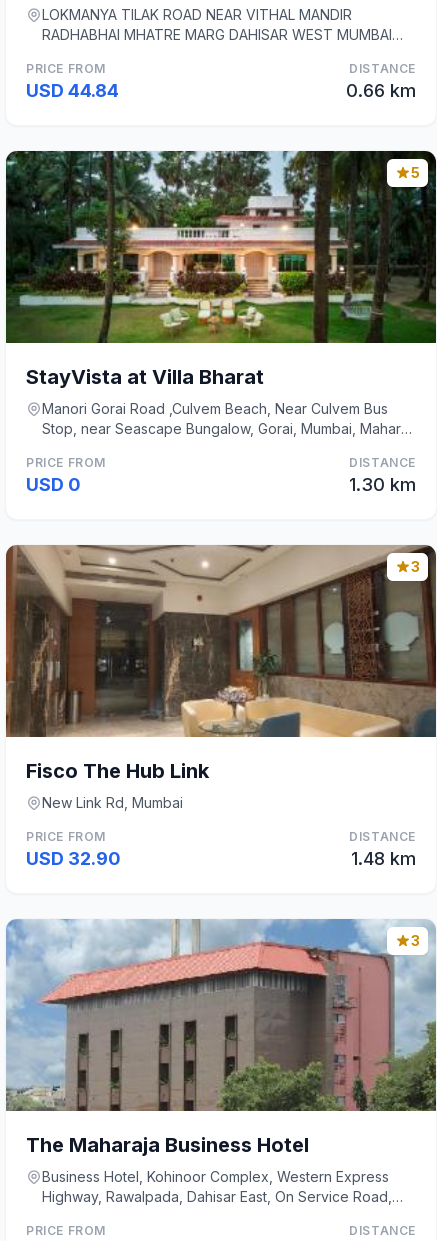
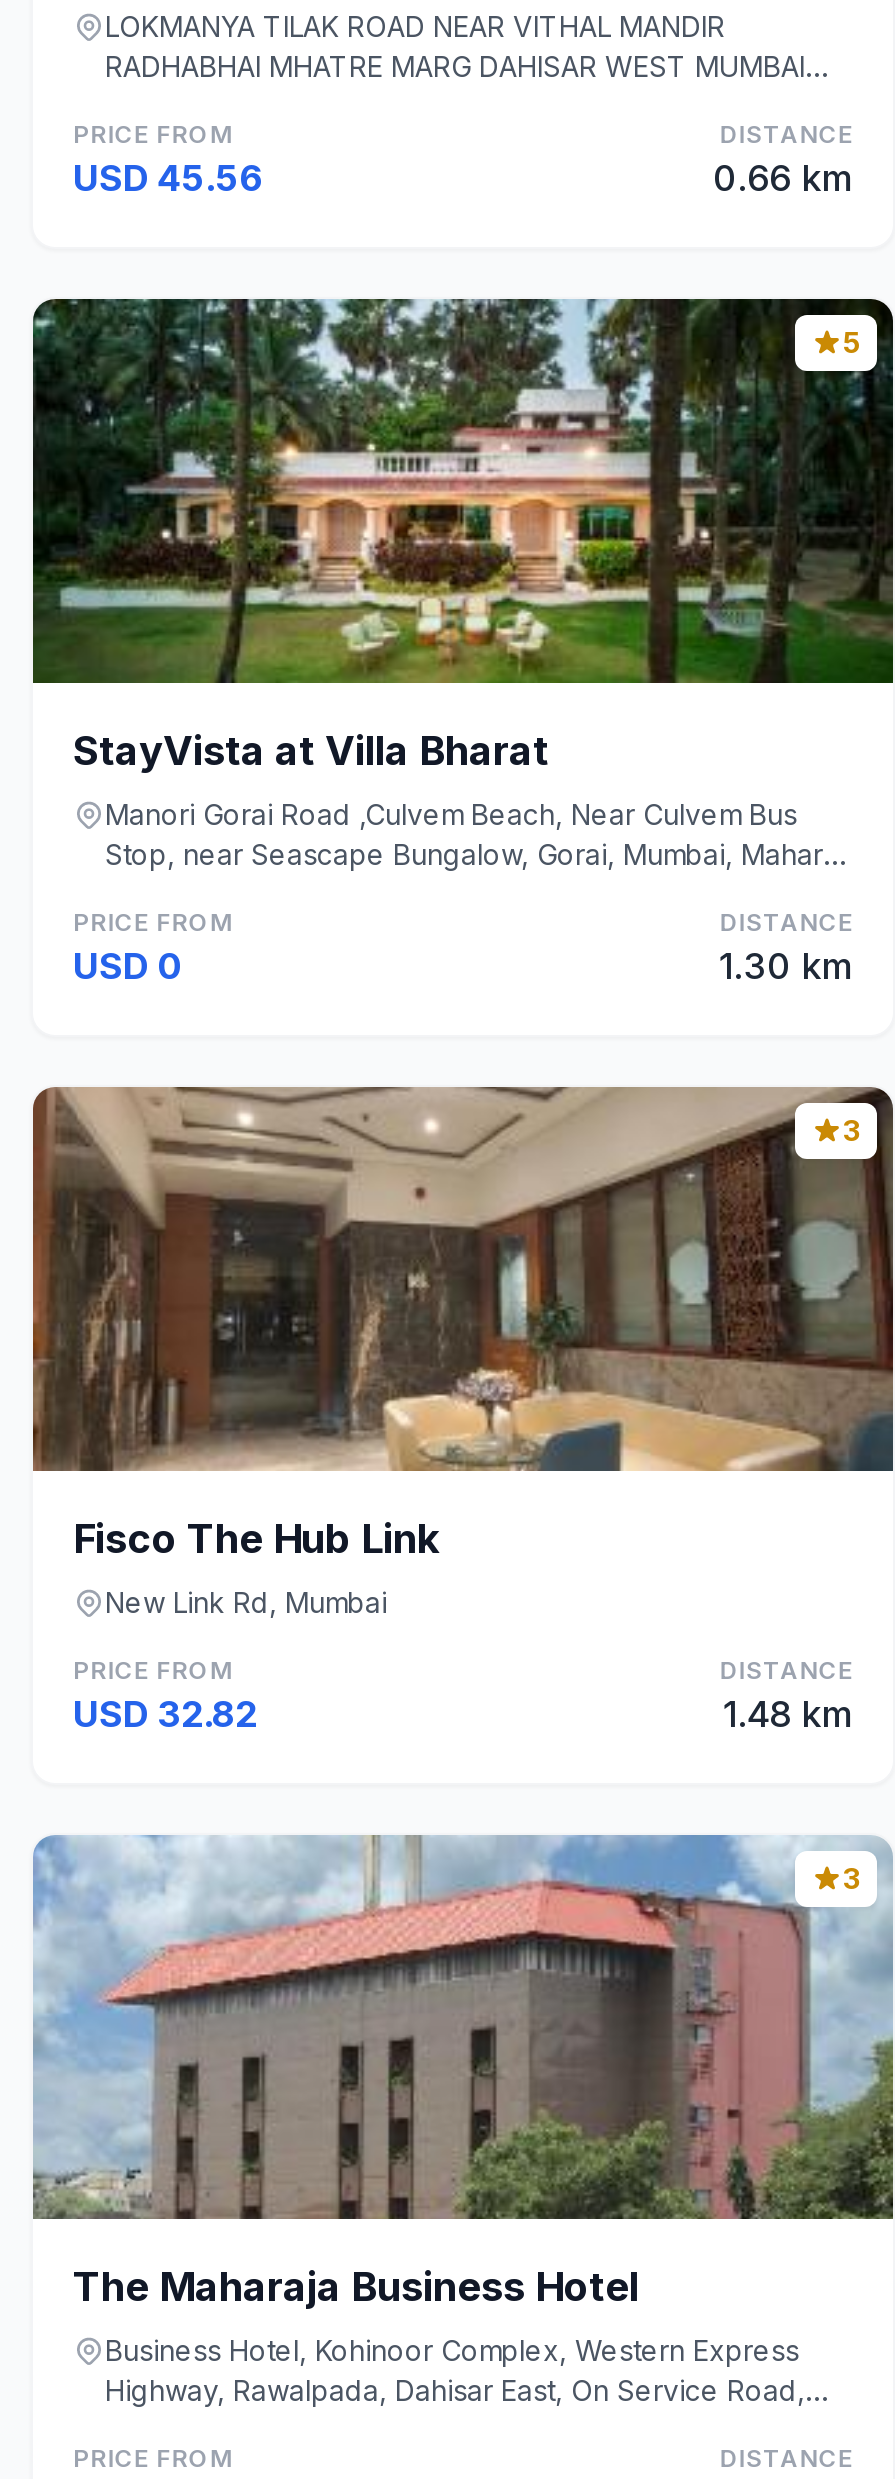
[26,80,119,101] USD 44.84 -> [73,157,263,199] USD 45.56
[26,848,121,869] USD 32.90 -> [73,1693,257,1735] USD 32.82

